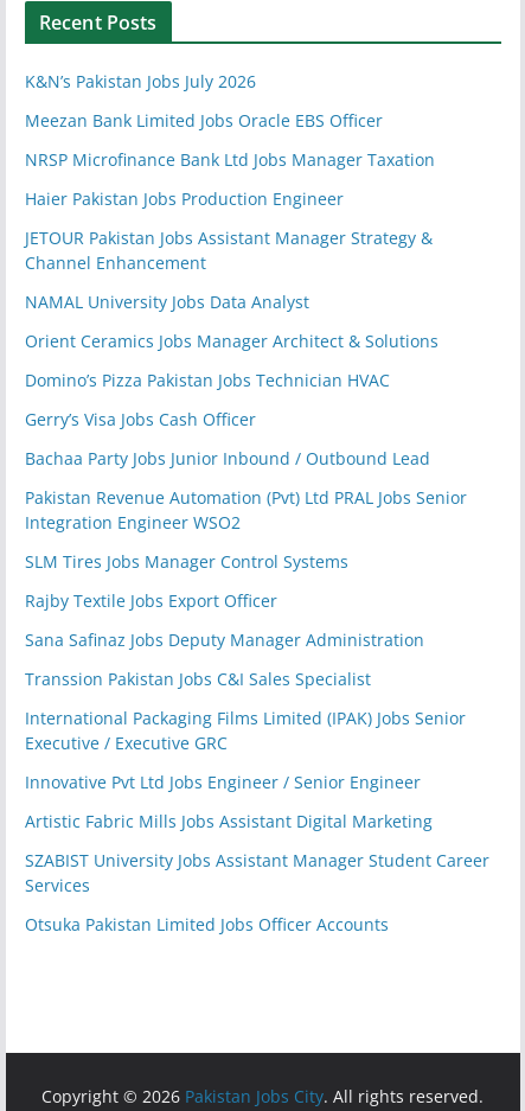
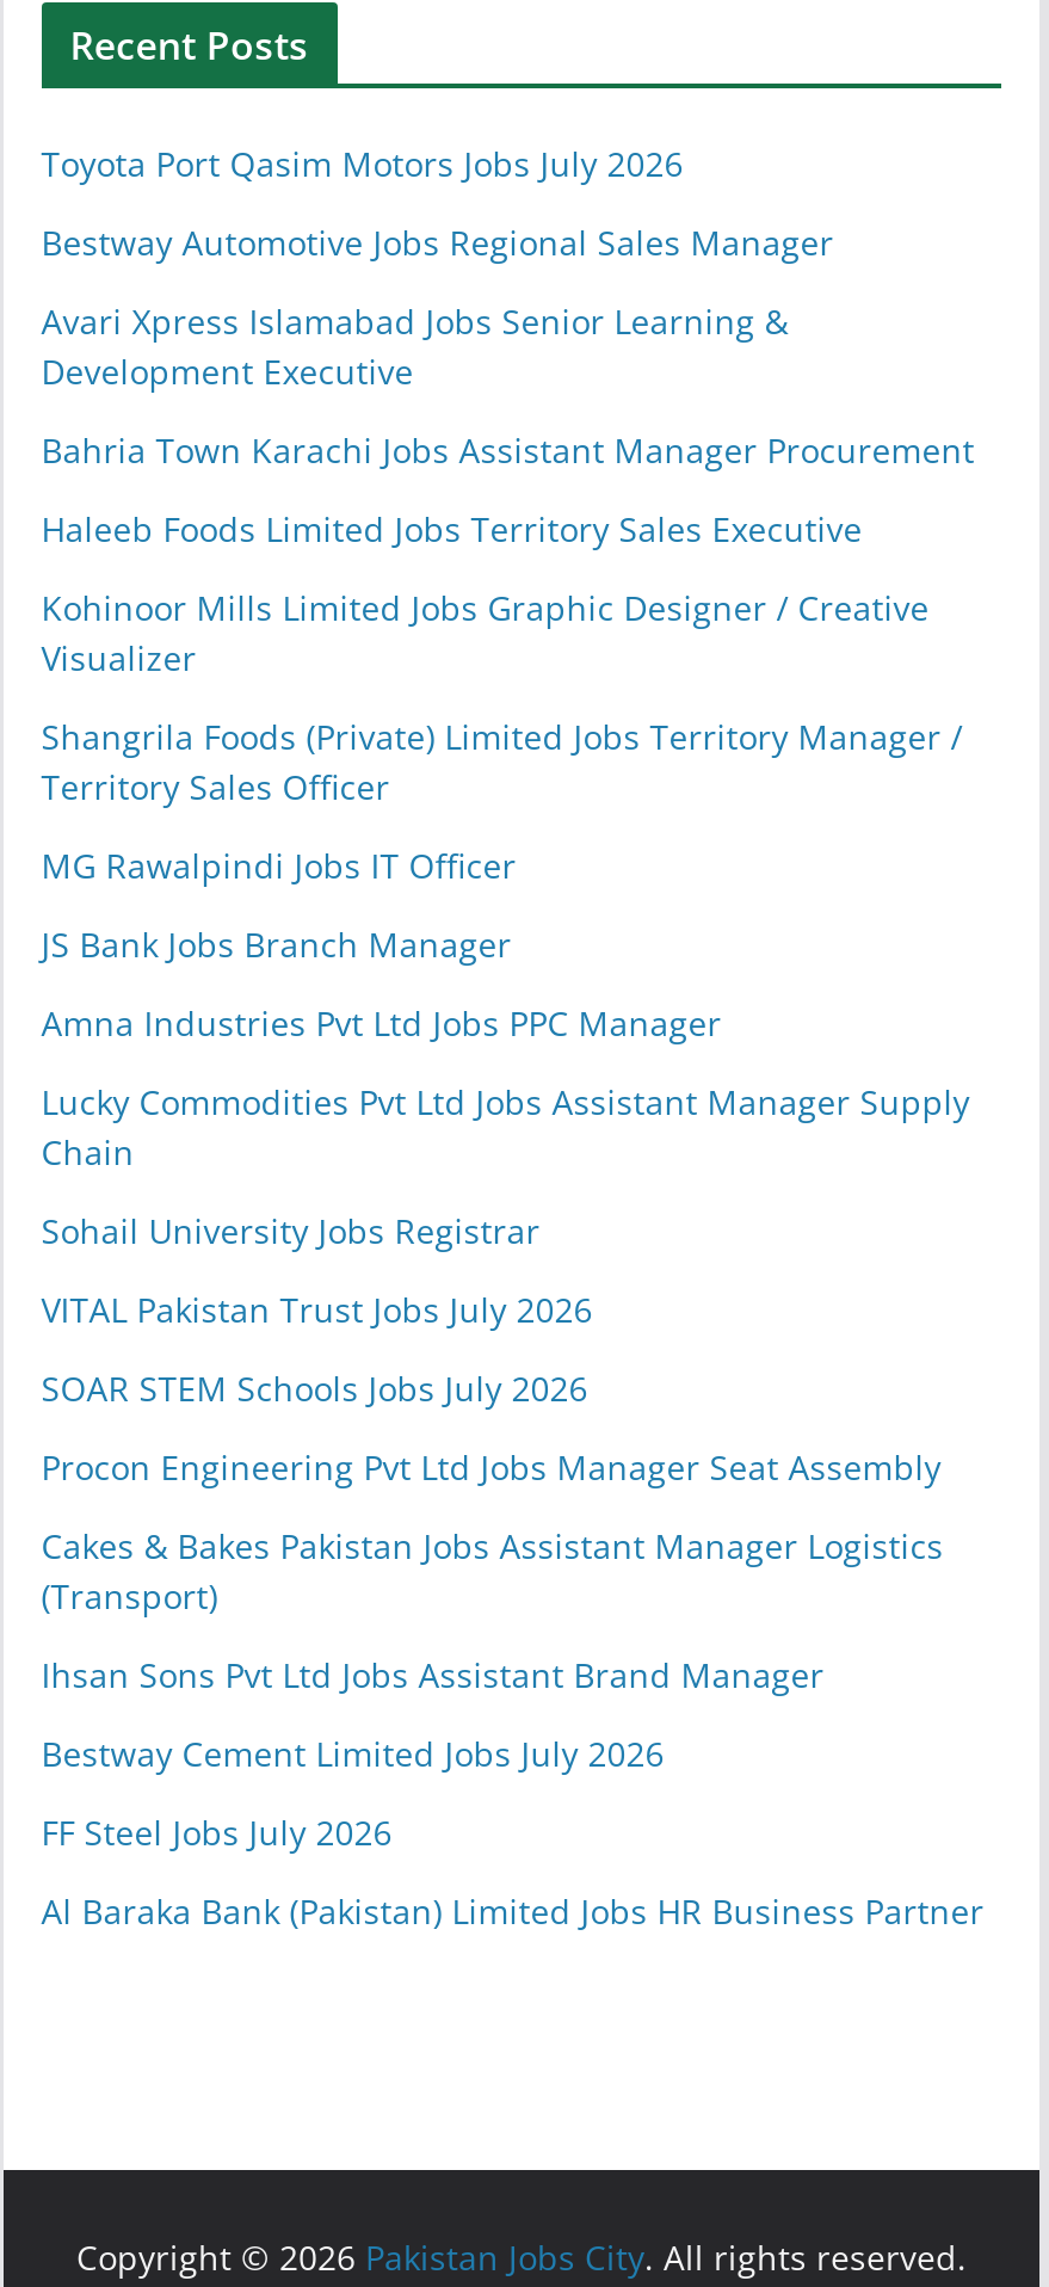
[25,69,256,92] K&N’s Pakistan Jobs July 2026 -> [41,140,683,185] Toyota Port Qasim Motors Jobs July 2026
[25,109,382,131] Meezan Bank Limited Jobs Oracle EBS Officer -> [41,219,833,264] Bestway Automotive Jobs Regional Sales Manager
[25,148,435,170] NRSP Microfinance Bank Ltd Jobs Manager Taxation -> [41,297,788,393] Avari Xpress Islamabad Jobs Senior Learning & | Development Executive
[25,187,343,209] Haier Pakistan Jobs Production Engineer -> [41,426,974,472] Bahria Town Karachi Jobs Assistant Manager Procurement
[25,226,432,273] JETOUR Pakistan Jobs Assistant Manager Strategy & | Channel Enhancement -> [41,505,862,551] Haleeb Foods Limited Jobs Territory Sales Executive
[25,290,309,313] NAMAL University Jobs Data Analyst -> [41,584,929,679] Kohinoor Mills Limited Jobs Graphic Designer / Creative | Visualizer
[25,329,438,352] Orient Ceramics Jobs Manager Architect & Solutions -> [41,713,962,808] Shangrila Foods (Private) Limited Jobs Territory Manager / | Territory Sales Officer
[25,368,390,391] Domino’s Pizza Pakistan Jobs Technician HVAC -> [41,842,516,887] MG Rawalpindi Jobs IT Officer
[25,407,256,430] Gerry’s Visa Jobs Cash Officer -> [41,921,511,966] JS Bank Jobs Branch Manager
[25,447,430,469] Bachaa Party Jobs Junior Inbound / Outbound Lead -> [41,999,721,1045] Amna Industries Pvt Ltd Jobs PPC Manager
[25,486,467,533] Pakistan Revenue Automation (Pvt) Ltd PRAL Jobs Senior | Integration Engineer WSO2 -> [41,1078,970,1174] Lucky Commodities Pvt Ltd Jobs Assistant Manager Supply | Chain
[25,550,348,572] SLM Tires Jobs Manager Control Systems -> [41,1207,540,1252] Sohail University Jobs Registrar
[25,589,277,611] Rajby Textile Jobs Export Officer -> [41,1286,592,1331] VITAL Pakistan Trust Jobs July 2026
[25,628,424,650] Sana Safinaz Jobs Deputy Manager Administration -> [41,1365,588,1410] SOAR STEM Schools Jobs July 2026
[25,667,371,690] Transsion Pakistan Jobs C&I Sales Specialist -> [41,1443,941,1489] Procon Engineering Pvt Ltd Jobs Manager Seat Assembly
[25,706,465,754] International Packaging Films Limited (IPAK) Jobs Senior | Executive / Executive GRC -> [41,1522,943,1618] Cakes & Bakes Pakistan Jobs Assistant Manager Logistics | (Transport)
[25,770,420,793] Innovative Pvt Ltd Jobs Engineer / Senior Engineer -> [41,1651,824,1696] Ihsan Sons Pvt Ltd Jobs Assistant Brand Manager
[25,809,432,832] Artistic Fabric Mills Jobs Assistant Digital Marketing -> [41,1730,664,1775] Bestway Cement Limited Jobs July 2026
[25,848,489,896] SZABIST University Jobs Assistant Manager Student Career | Services -> [41,1809,392,1854] FF Steel Jobs July 2026
[25,913,388,935] Otsuka Pakistan Limited Jobs Officer Accounts -> [41,1887,984,1933] Al Baraka Bank (Pakistan) Limited Jobs HR Business Partner

